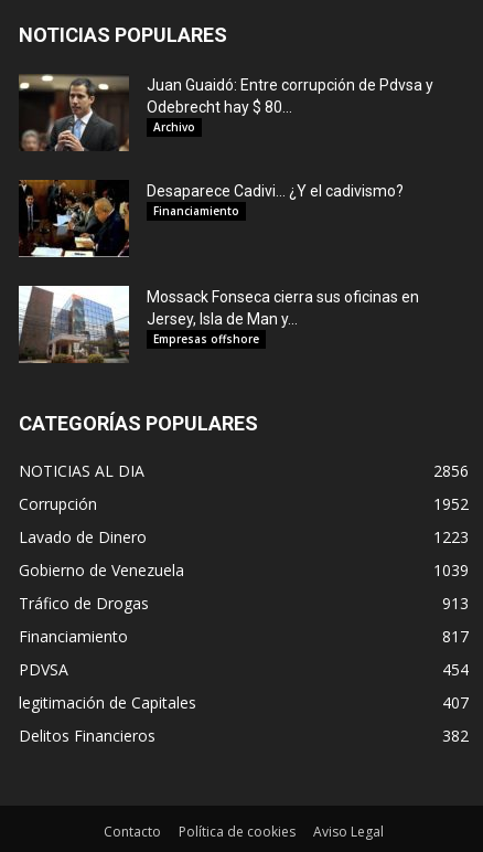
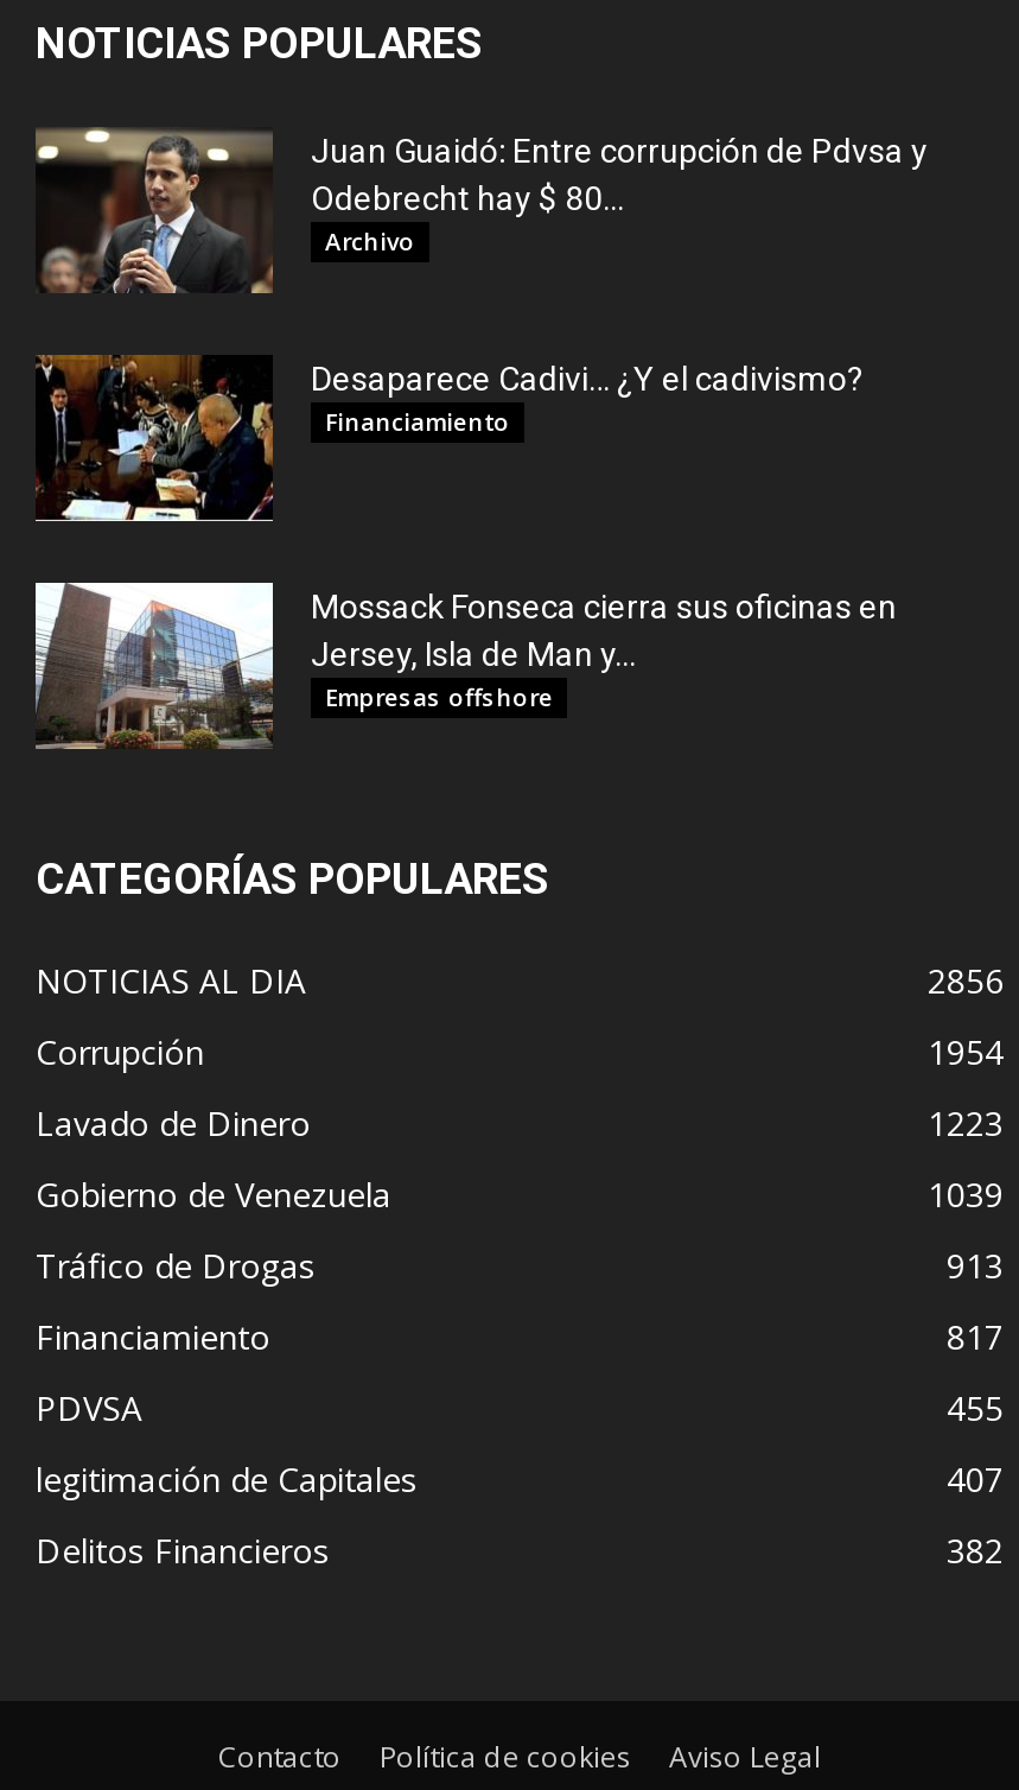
[433,494,469,515] 1952 -> [928,1027,1004,1073] 1954
[442,659,469,680] 454 -> [947,1384,1004,1429] 455

